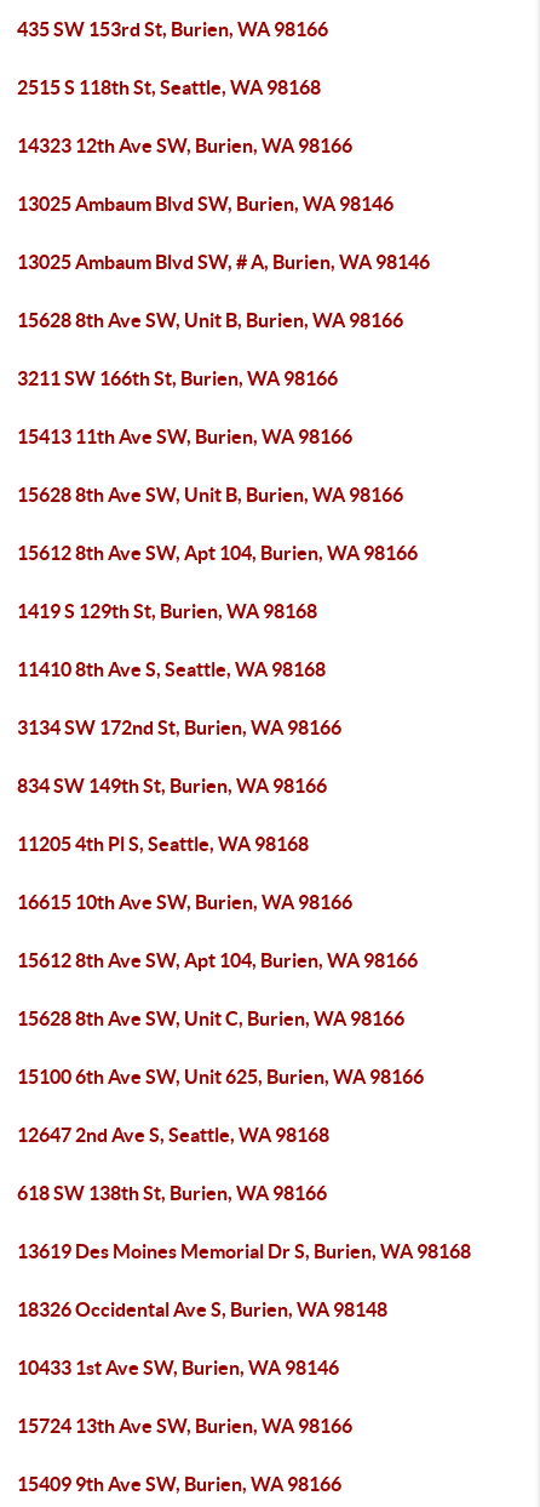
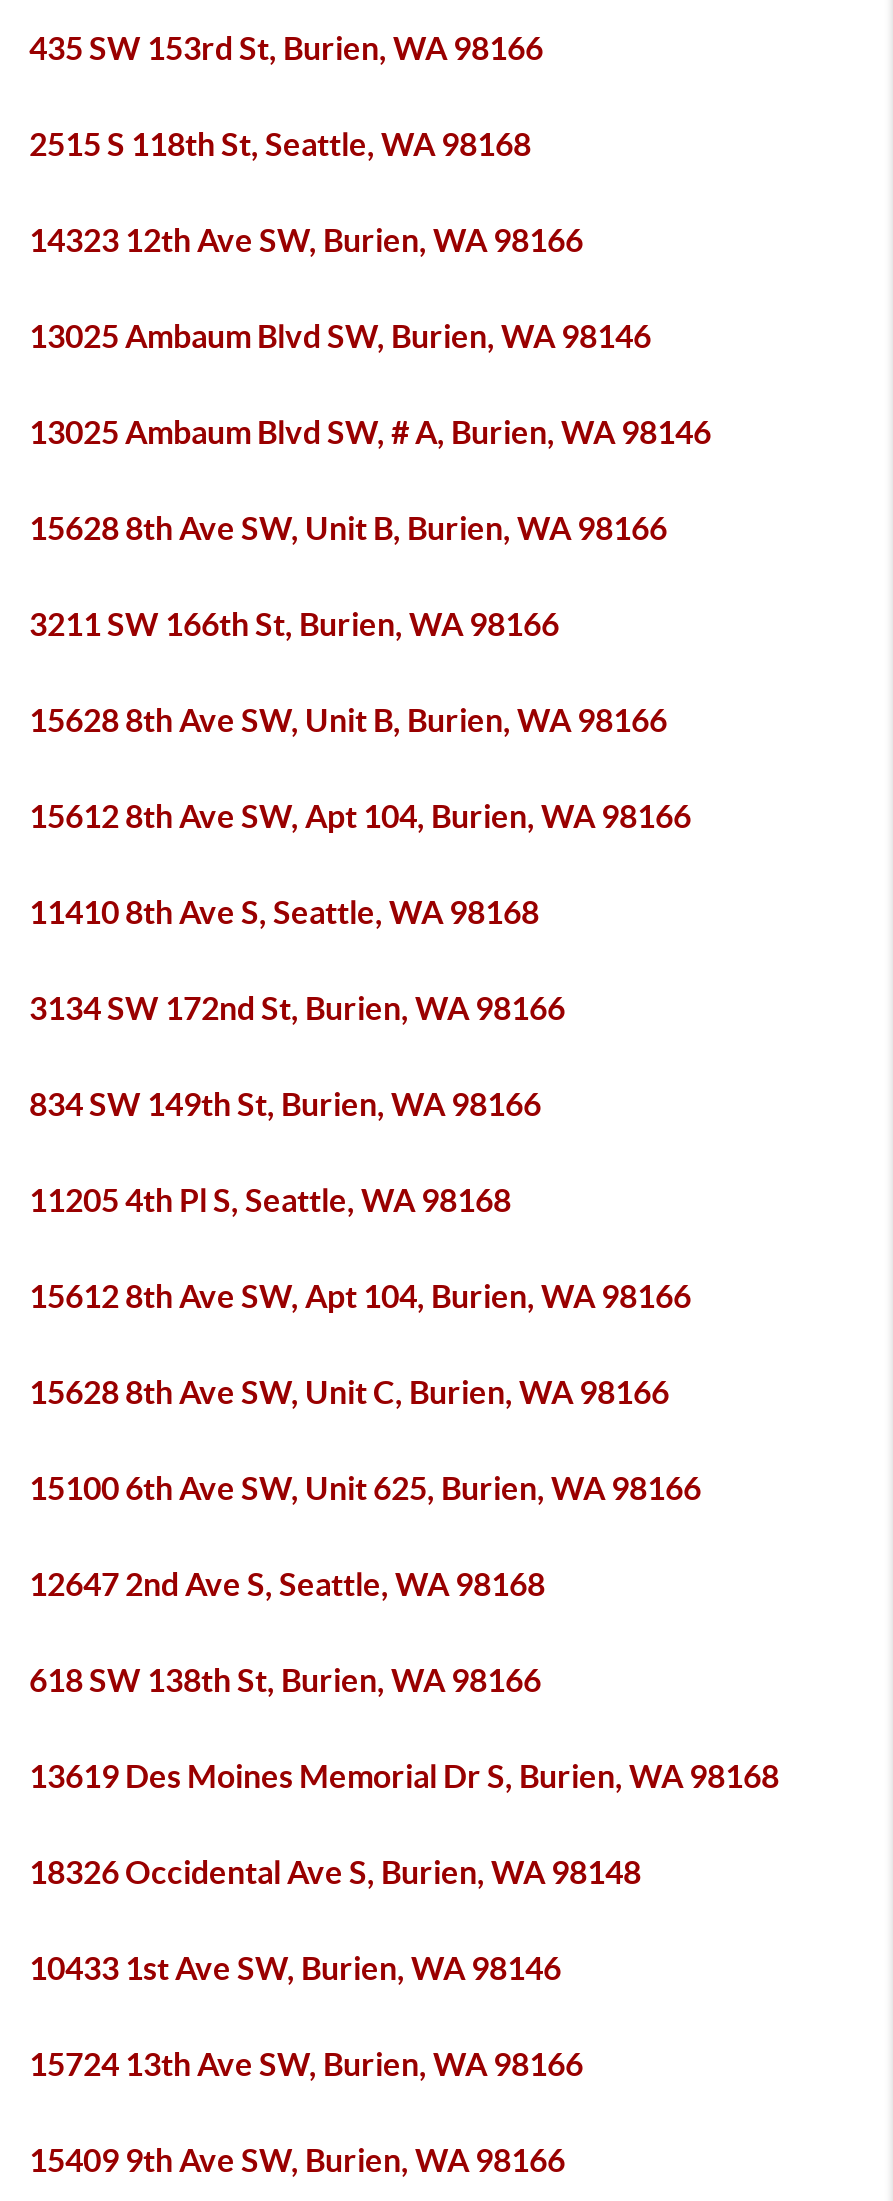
[17,426,352,447] 15413 11th Ave SW, Burien, WA 98166 -> none
[17,600,317,622] 1419 S 129th St, Burien, WA 98168 -> none
[17,891,352,913] 16615 10th Ave SW, Burien, WA 98166 -> none

